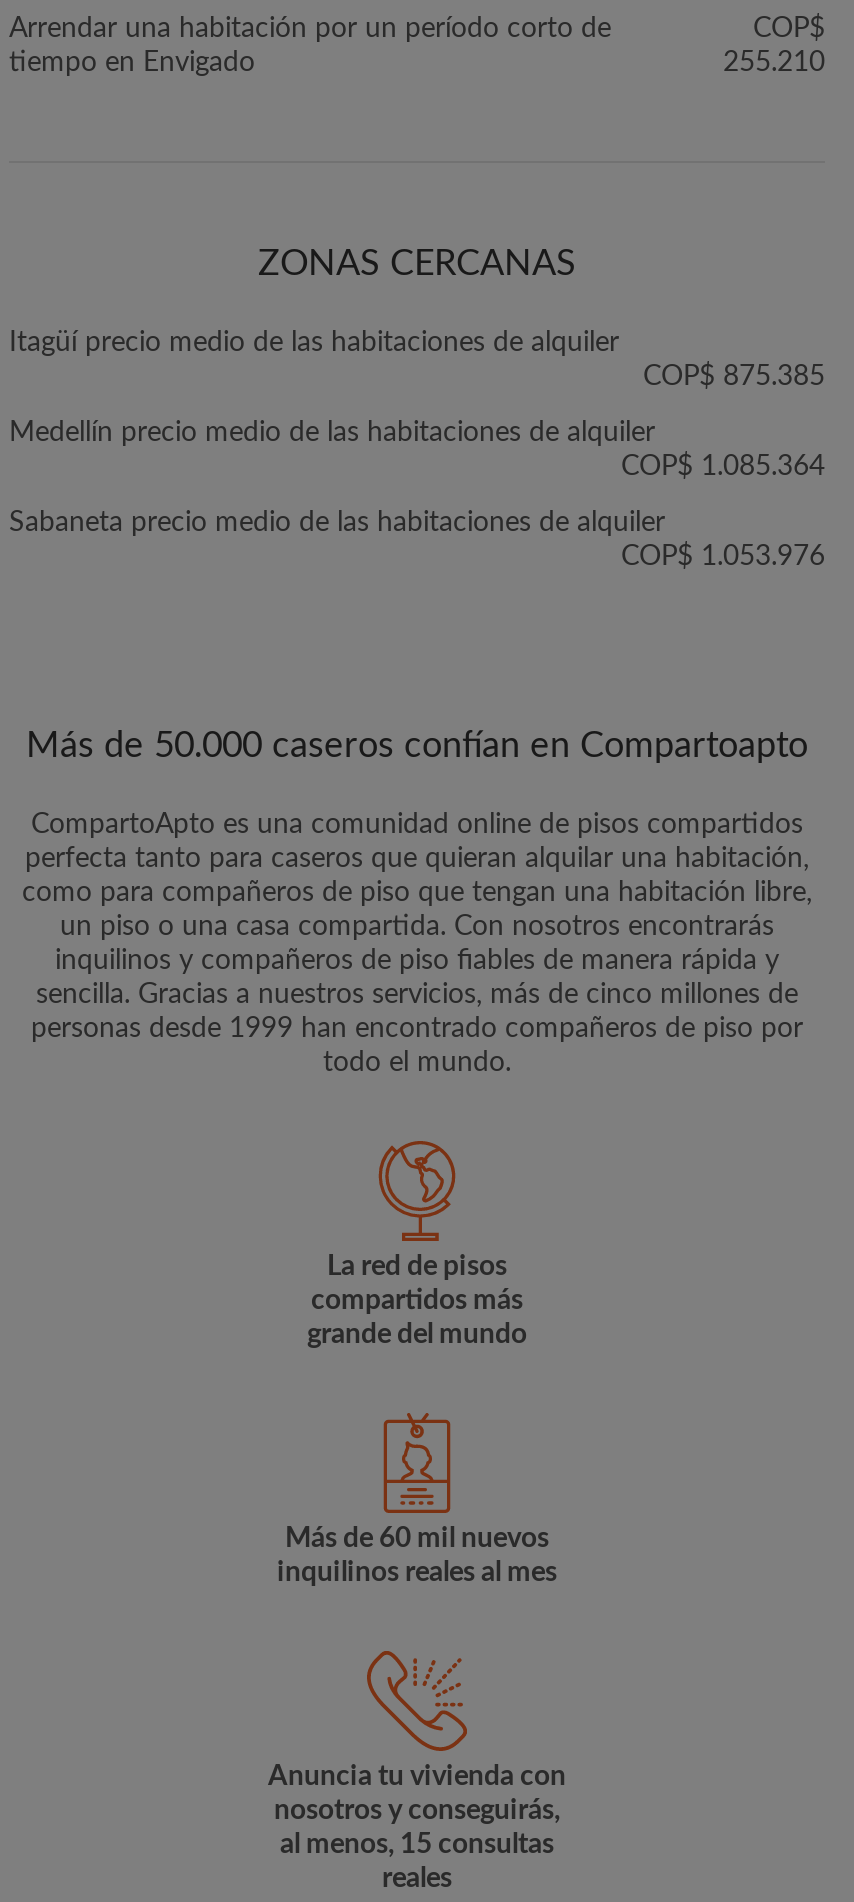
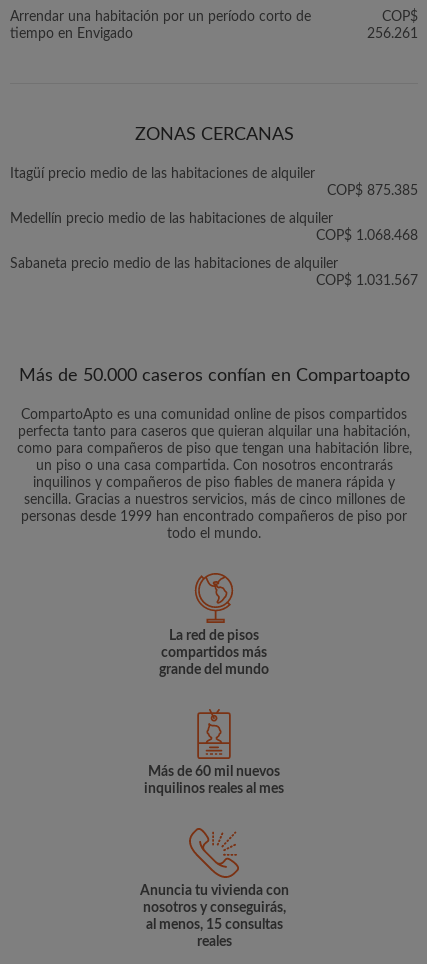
[723,49,825,77] 255.210 -> [367,27,418,41] 256.261
[621,453,825,481] COP$ 1.085.364 -> [316,229,418,243] COP$ 1.068.468
[621,543,825,571] COP$ 1.053.976 -> [316,274,418,288] COP$ 1.031.567

